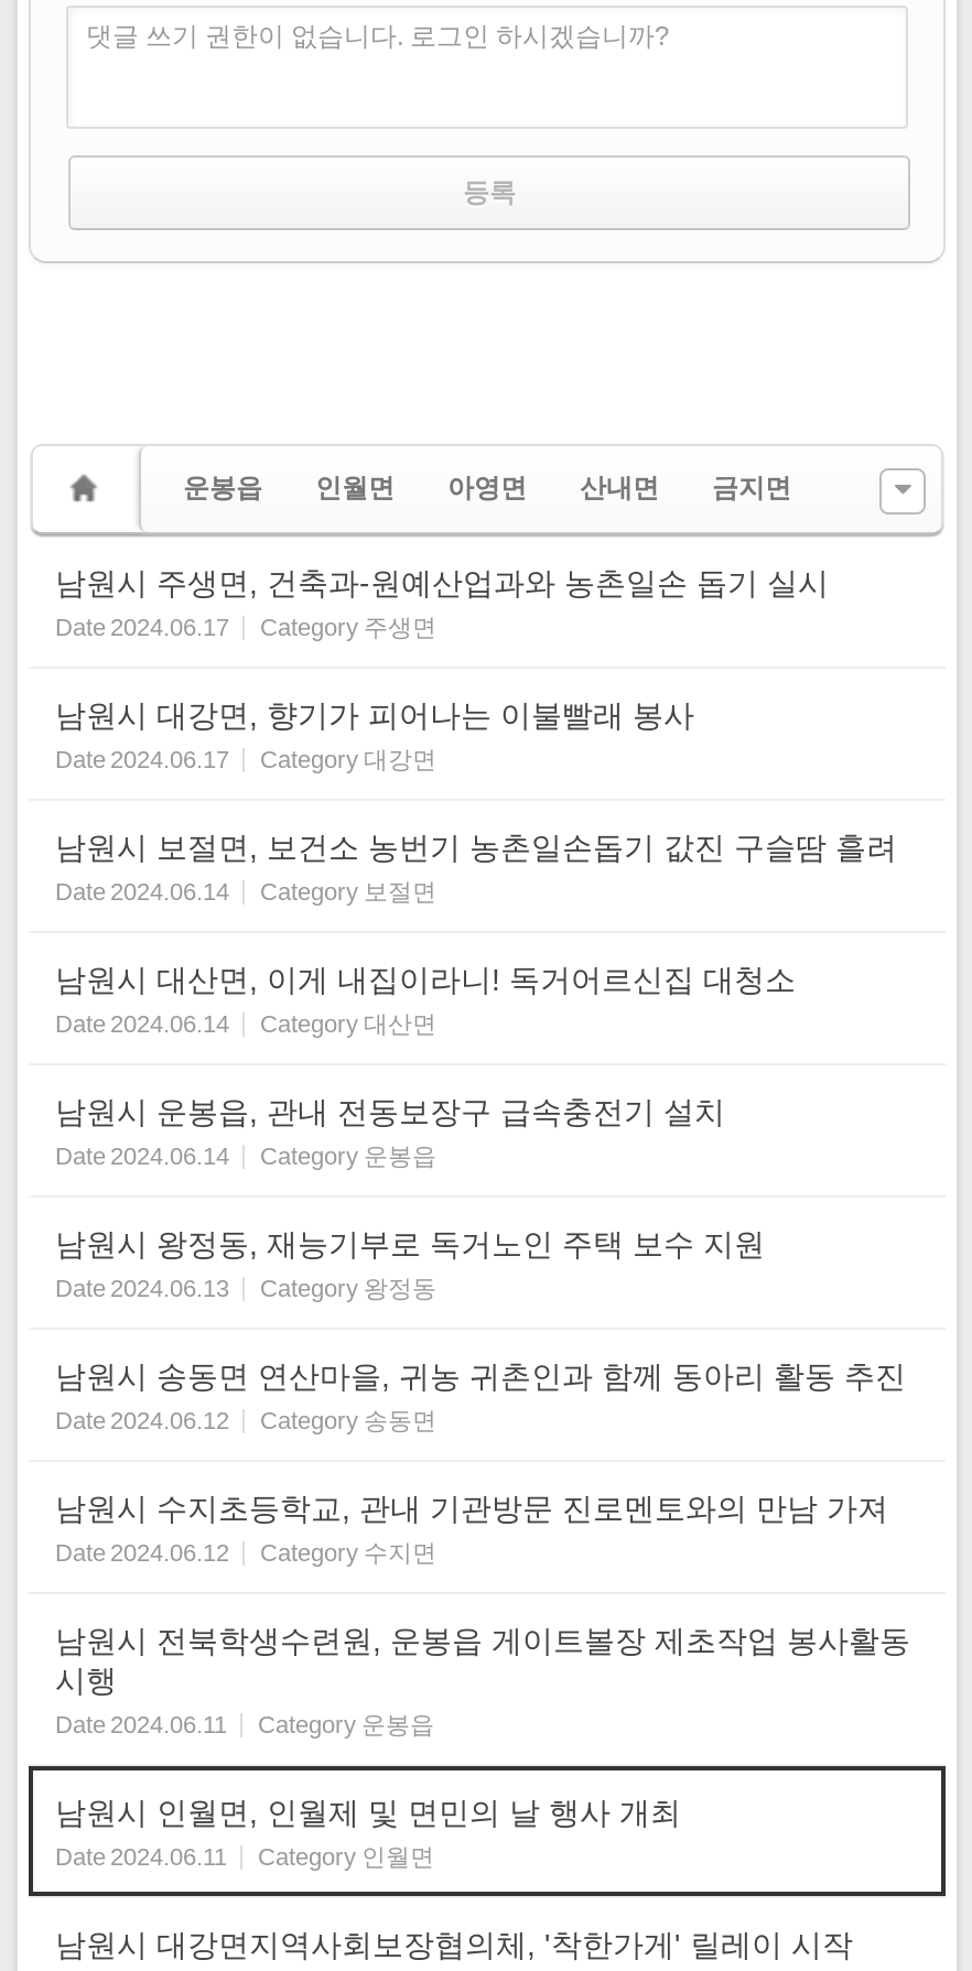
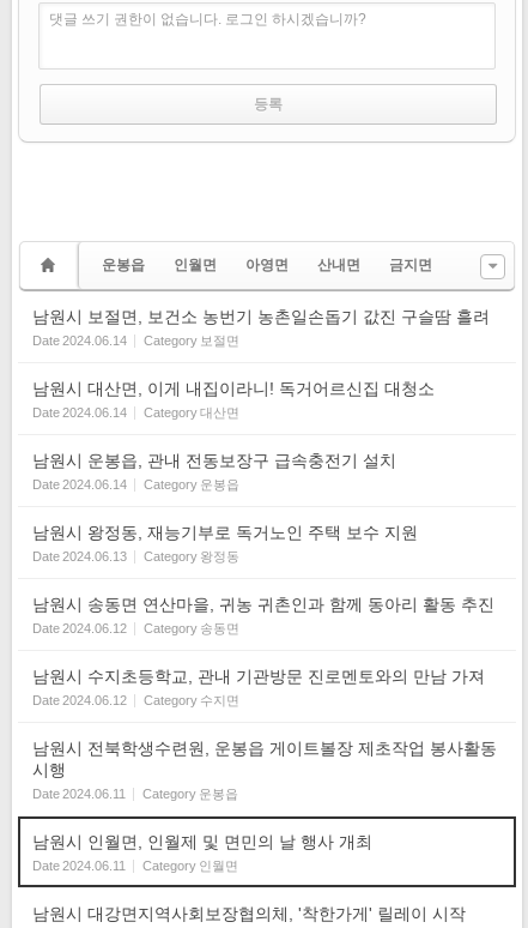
[55,565,829,772] 남원시 주생면, 건축과-원예산업과와 농촌일손 돕기 실시 | Date 2024.06.17 | Category 주생면 | 남원시 대강면, 향기가 피어나는 이불빨래 봉사 | Date 2024.06.17 | Category 대강면 -> none

